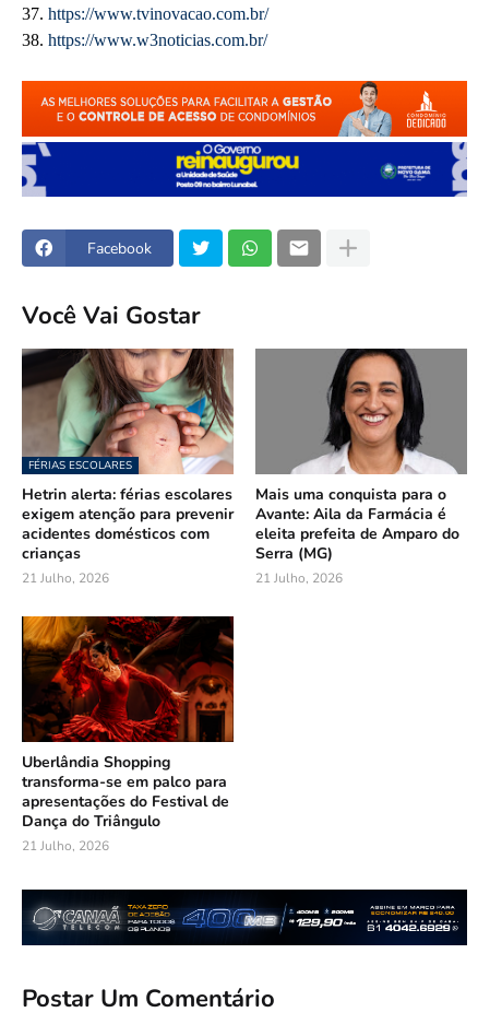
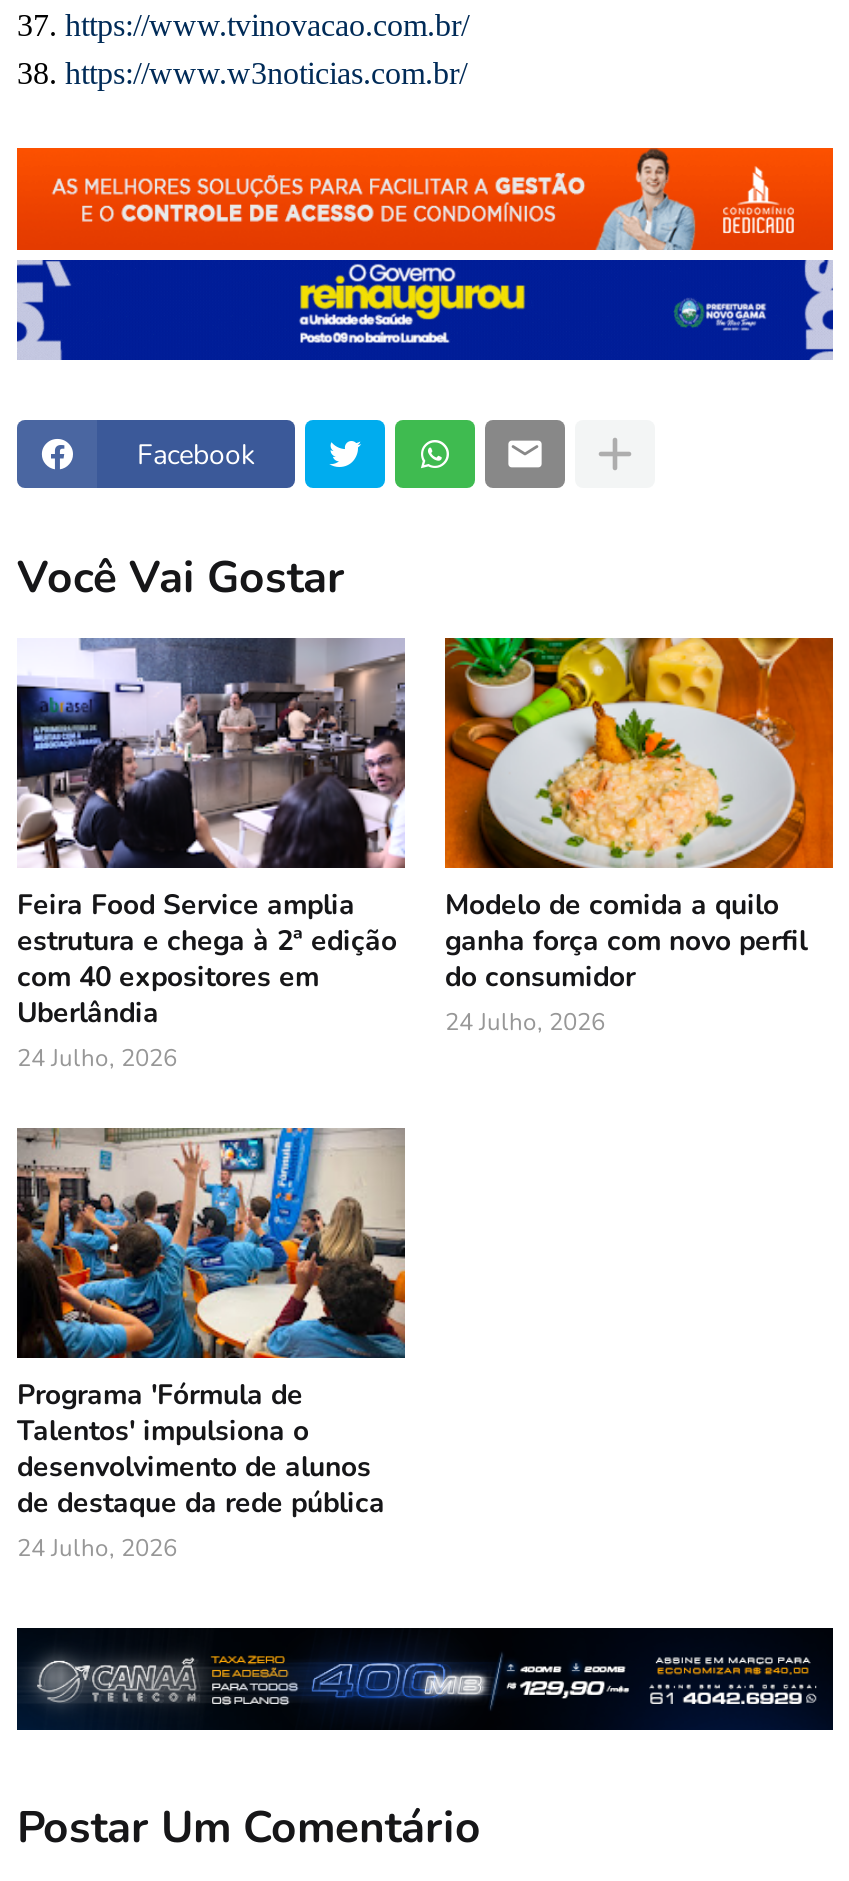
[21,348,235,587] [image] | FÉRIAS ESCOLARES | Hetrin alerta: férias escolares | exigem atenção para prevenir | acidentes domésticos com | crianças | 21 Julho, 2026 -> [15,636,407,1075] [image] | Feira Food Service amplia | estrutura e chega à 2ª edição | com 40 expositores em | Uberlândia | 24 Julho, 2026
[254,348,468,587] [image] | Mais uma conquista para o | Avante: Aila da Farmácia é | eleita prefeita de Amparo do | Serra (MG) | 21 Julho, 2026 -> [443,636,835,1039] [image] | Modelo de comida a quilo | ganha força com novo perfil | do consumidor | 24 Julho, 2026
[21,615,235,855] [image] | Uberlândia Shopping | transforma-se em palco para | apresentações do Festival de | Dança do Triângulo | 21 Julho, 2026 -> [15,1126,407,1565] [image] | Programa 'Fórmula de | Talentos' impulsiona o | desenvolvimento de alunos | de destaque da rede pública | 24 Julho, 2026

